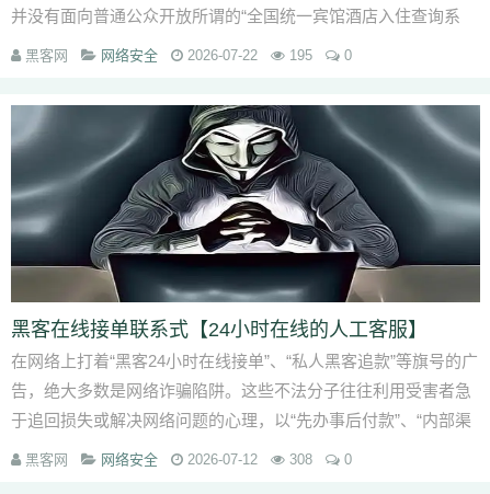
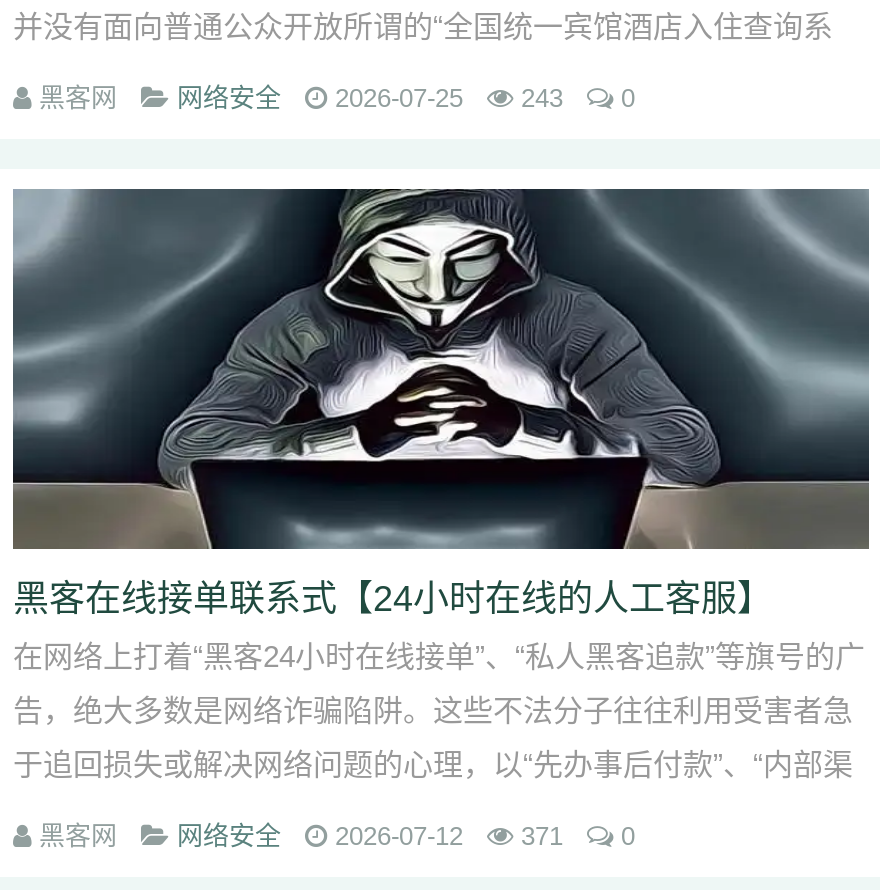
[187,47,258,64] 2026-07-22 -> [335,83,463,113] 2026-07-25
[289,47,312,64] 195 -> [521,83,563,113] 243
[289,451,312,468] 308 -> [521,821,563,851] 371

